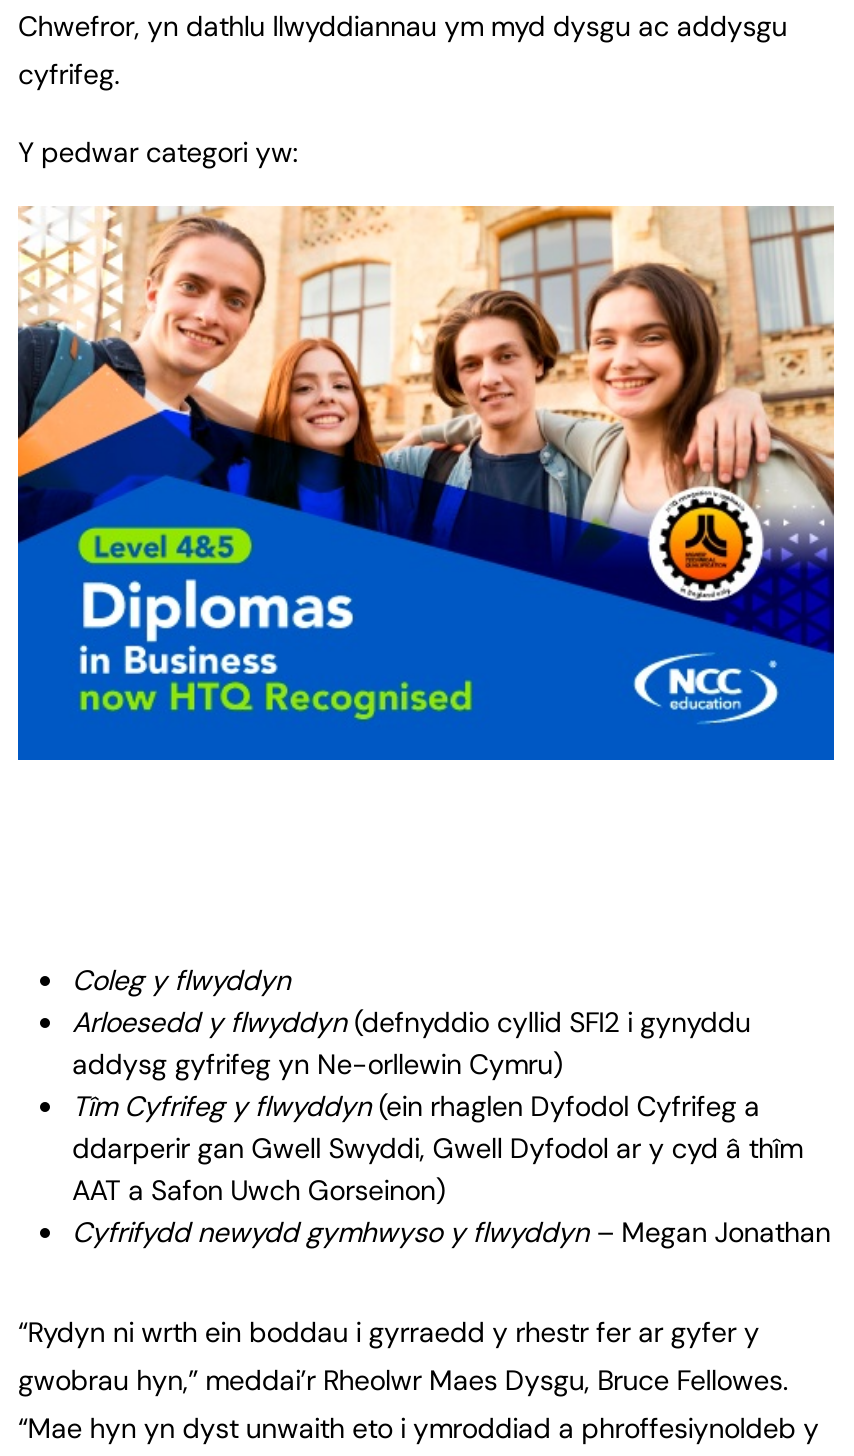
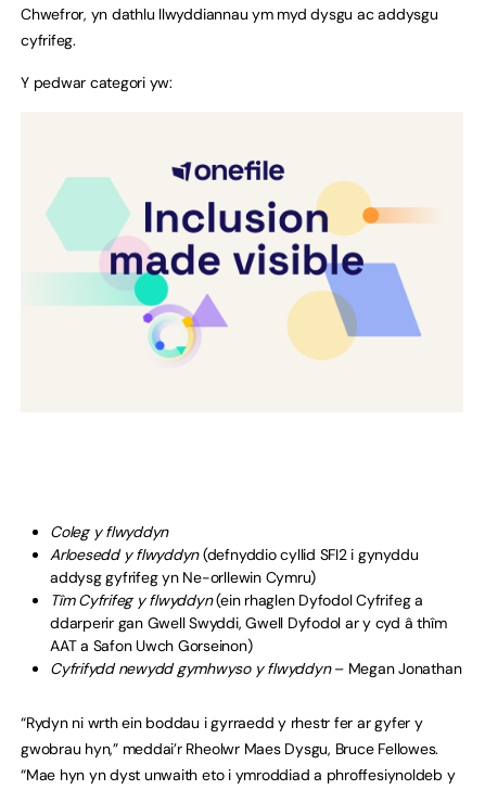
[16,204,836,762] [image] -> [21,112,463,412] [image]

